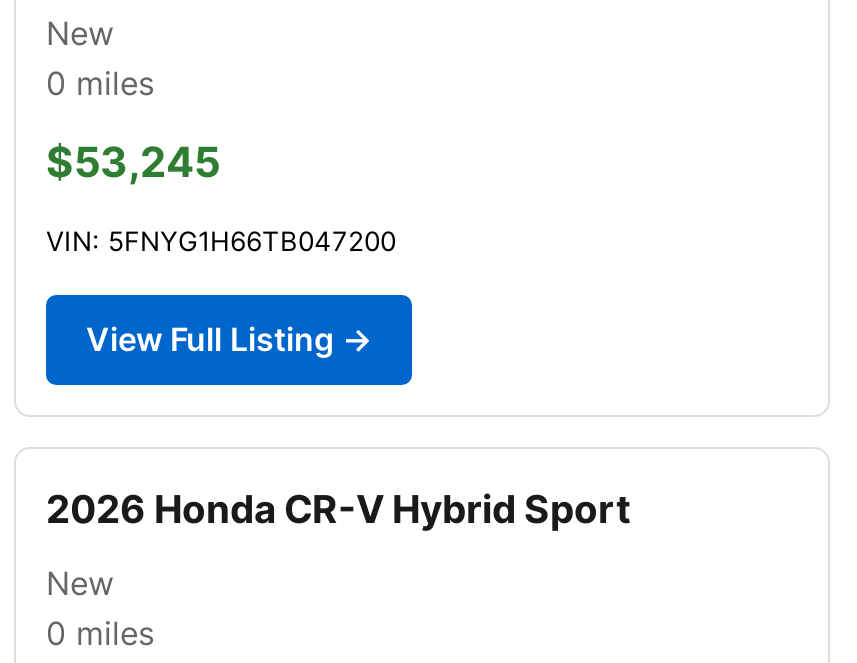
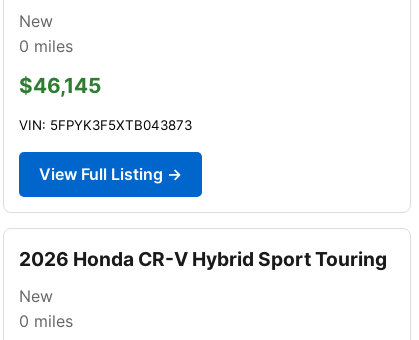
[46,137,220,187] $53,245 -> [19,73,101,98] $46,145
[46,225,396,257] VIN: 5FNYG1H66TB047200 -> [19,117,192,133] VIN: 5FPYK3F5XTB043873
[46,485,630,533] 2026 Honda CR-V Hybrid Sport -> [19,247,387,271] 2026 Honda CR-V Hybrid Sport Touring

